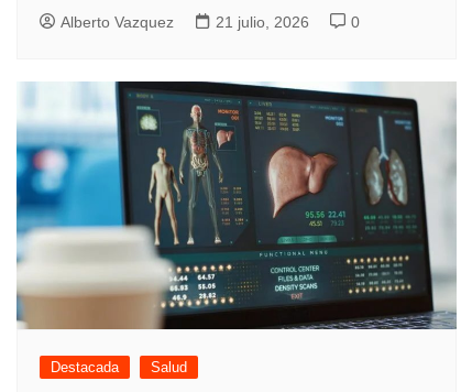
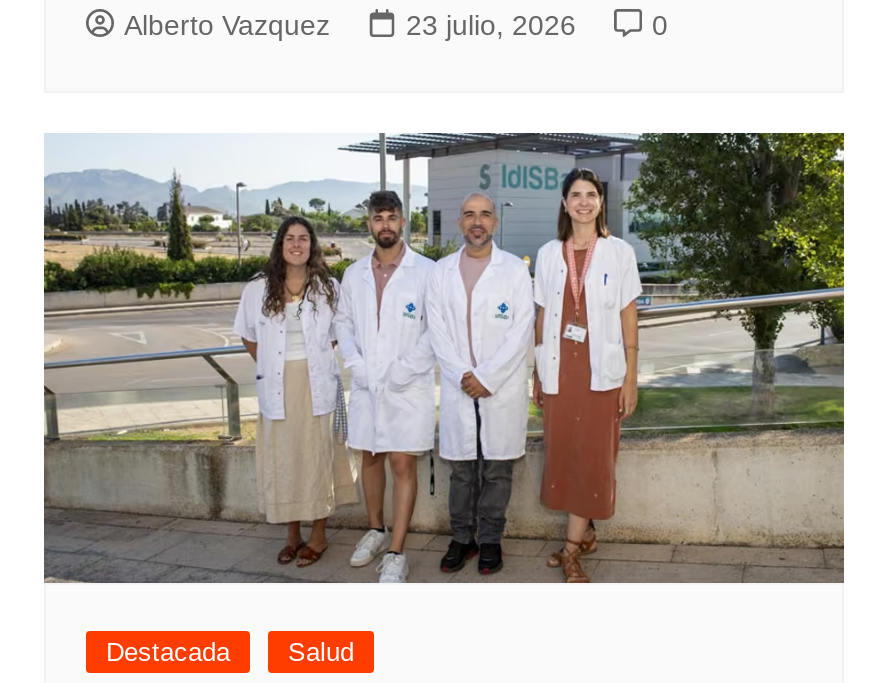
[216,13,309,31] 21 julio, 2026 -> [406,9,576,41] 23 julio, 2026
[15,80,457,330] [image] -> [42,131,846,585] [image]

